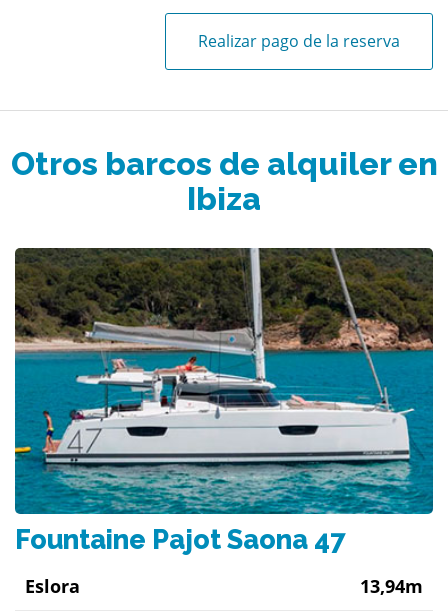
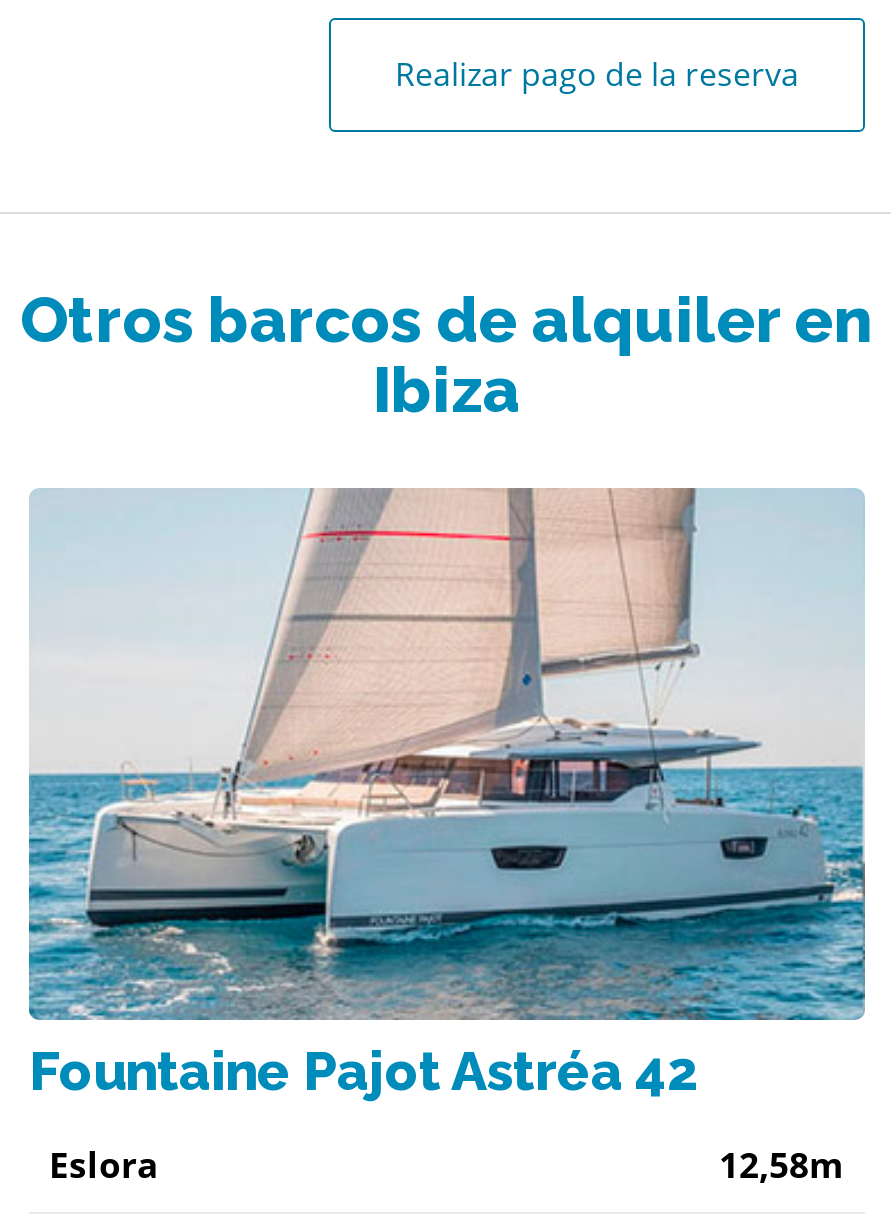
[14,247,434,555] [image] | Fountaine Pajot Saona 47 -> [27,488,867,1103] [image] | Fountaine Pajot Astréa 42
[360,574,423,598] 13,94m -> [719,1141,845,1189] 12,58m

